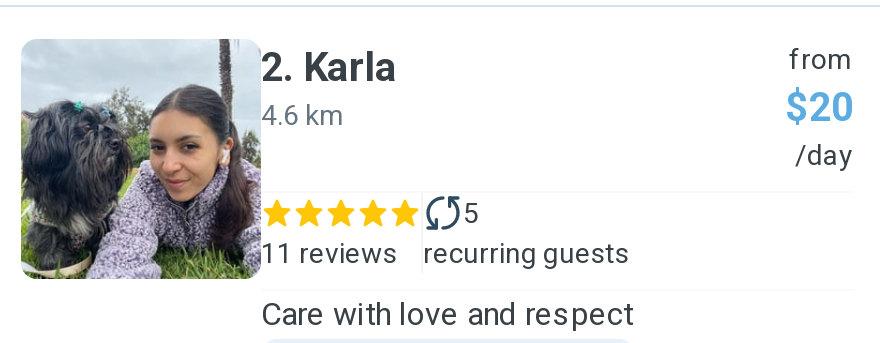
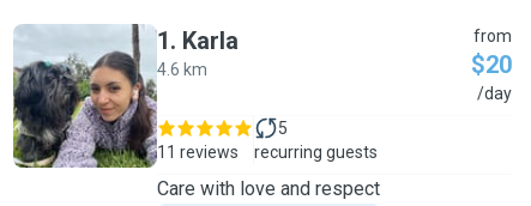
[261,43,397,91] 2. Karla -> [157,26,239,55] 1. Karla

